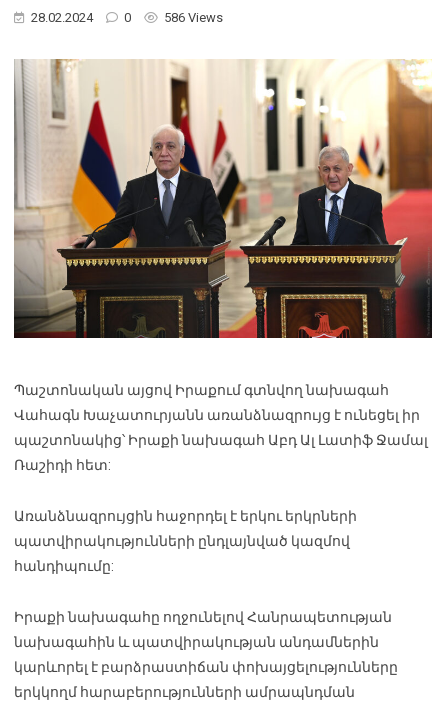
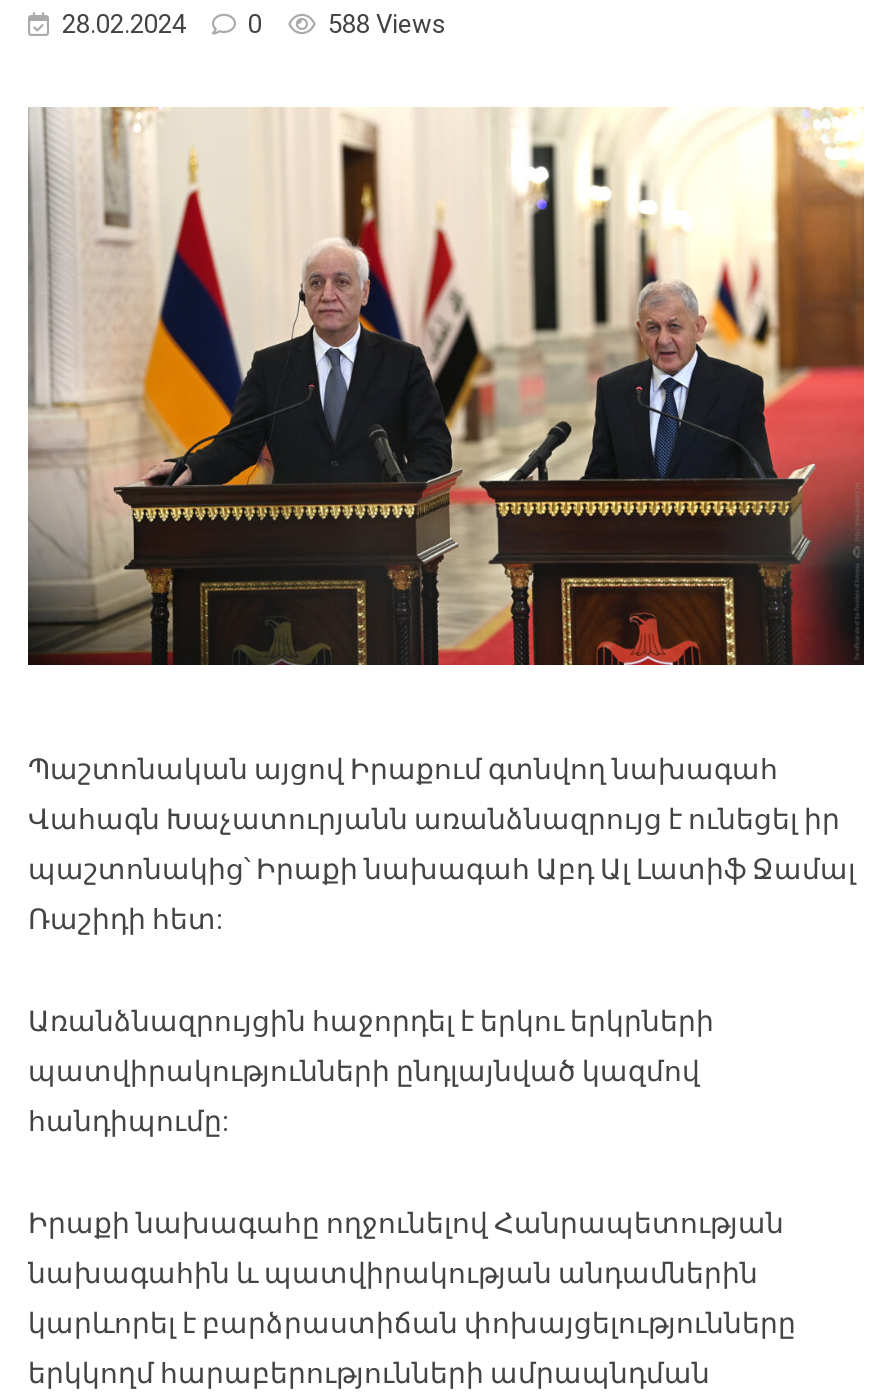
[31,10,223,25] 28.02.2024 0 586 Views -> [62,9,446,39] 28.02.2024 0 588 Views

